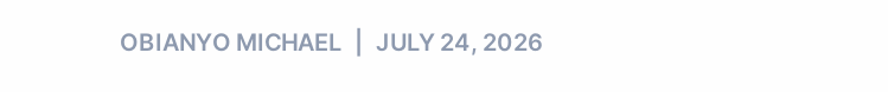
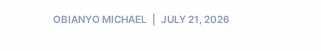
[120,28,542,56] OBIANYO MICHAEL JULY 24, 2026 -> [53,13,229,25] OBIANYO MICHAEL JULY 21, 2026

